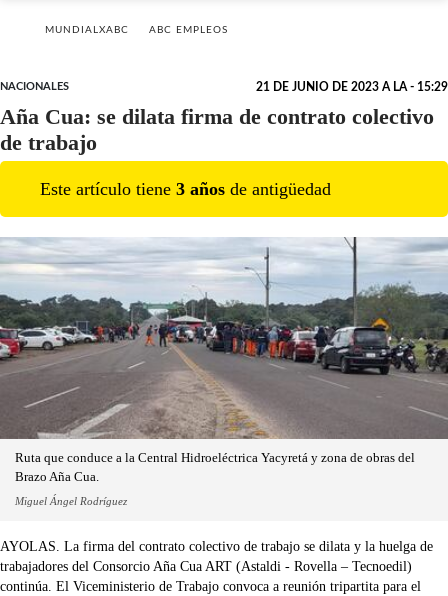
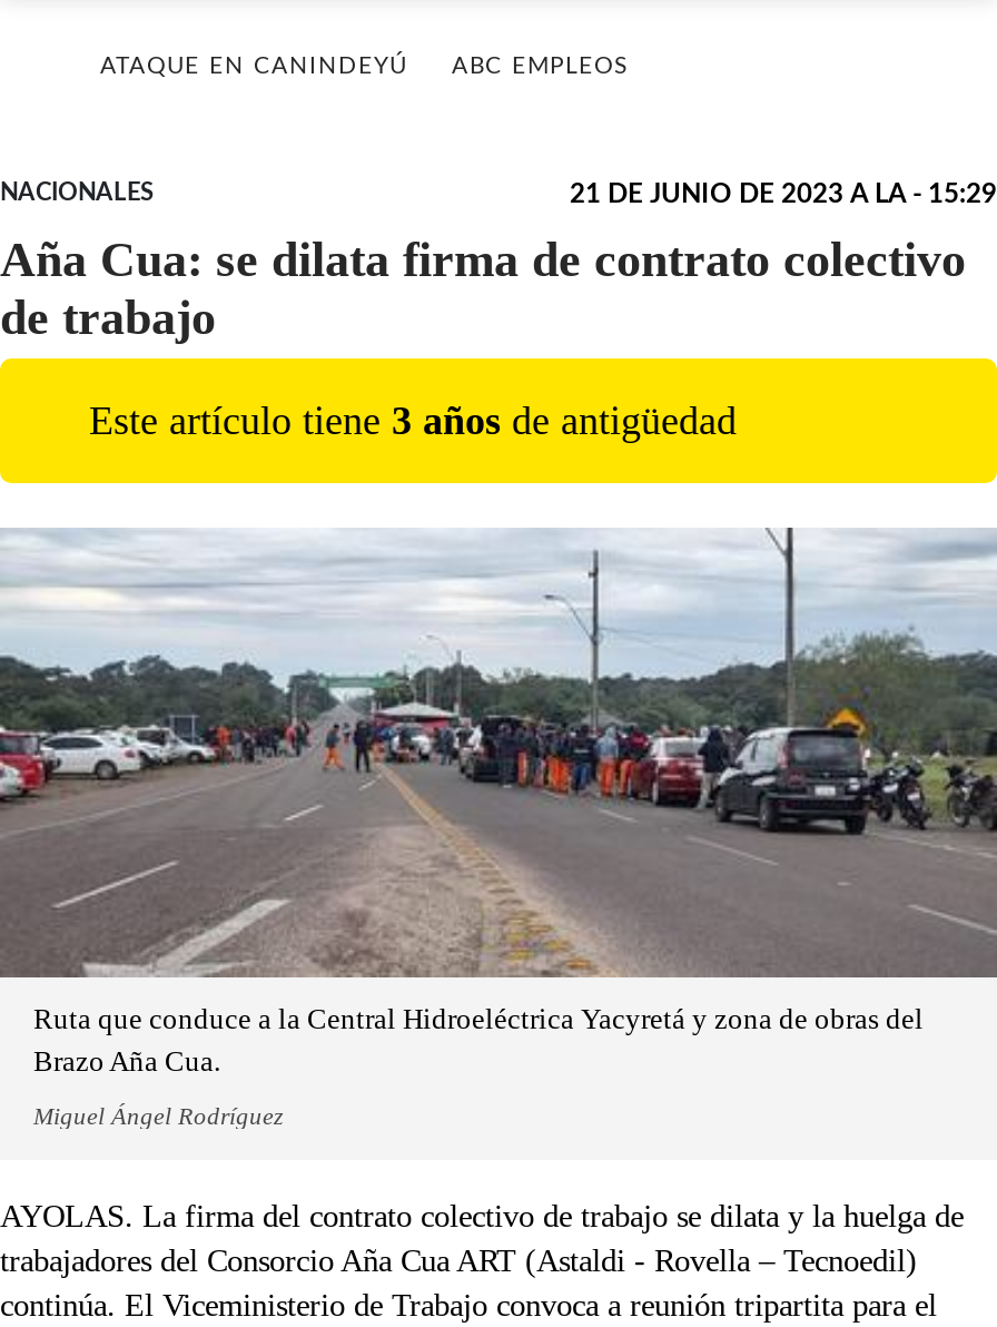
[45,25,129,35] MUNDIALXABC -> [100,56,407,78] ATAQUE EN CANINDEYÚ

